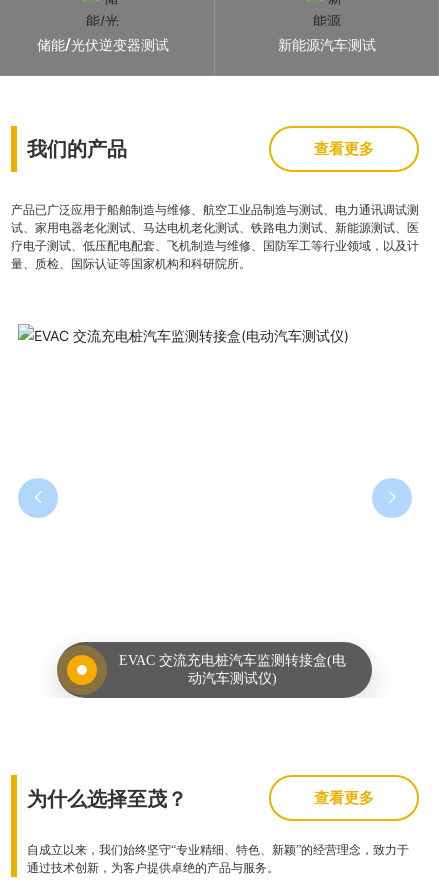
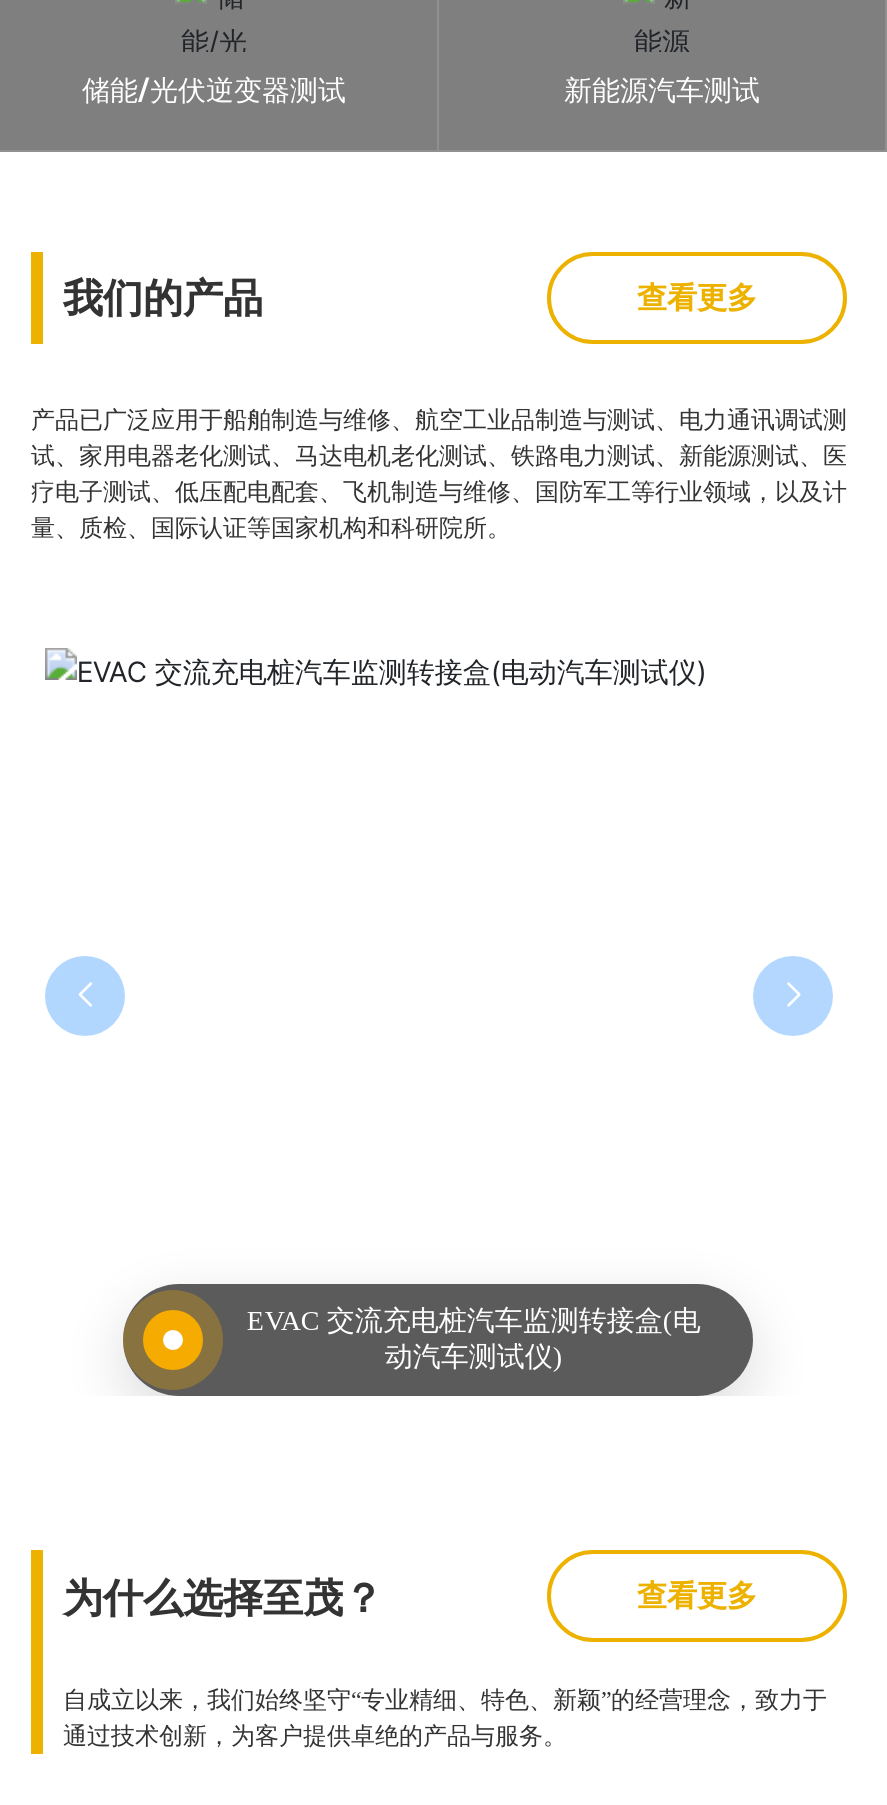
[119,653,346,668] EVAC 交流充电桩汽车监测转接盒(电 -> [245,1306,703,1336] EVDC 直流充电桩汽车监测转接盒(电
[188,671,277,686] 动汽车测试仪) -> [376,1342,572,1372] 动汽车测试仪）

